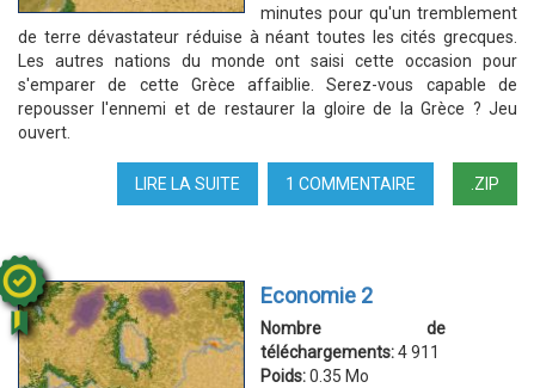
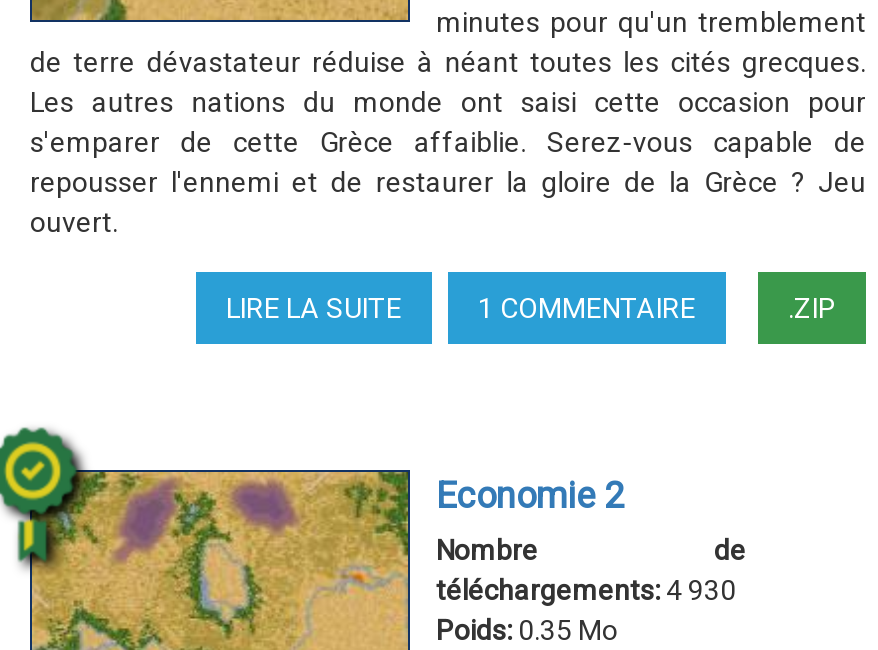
[260,343,440,362] téléchargements: 4 911 -> [436,574,736,606] téléchargements: 4 930

